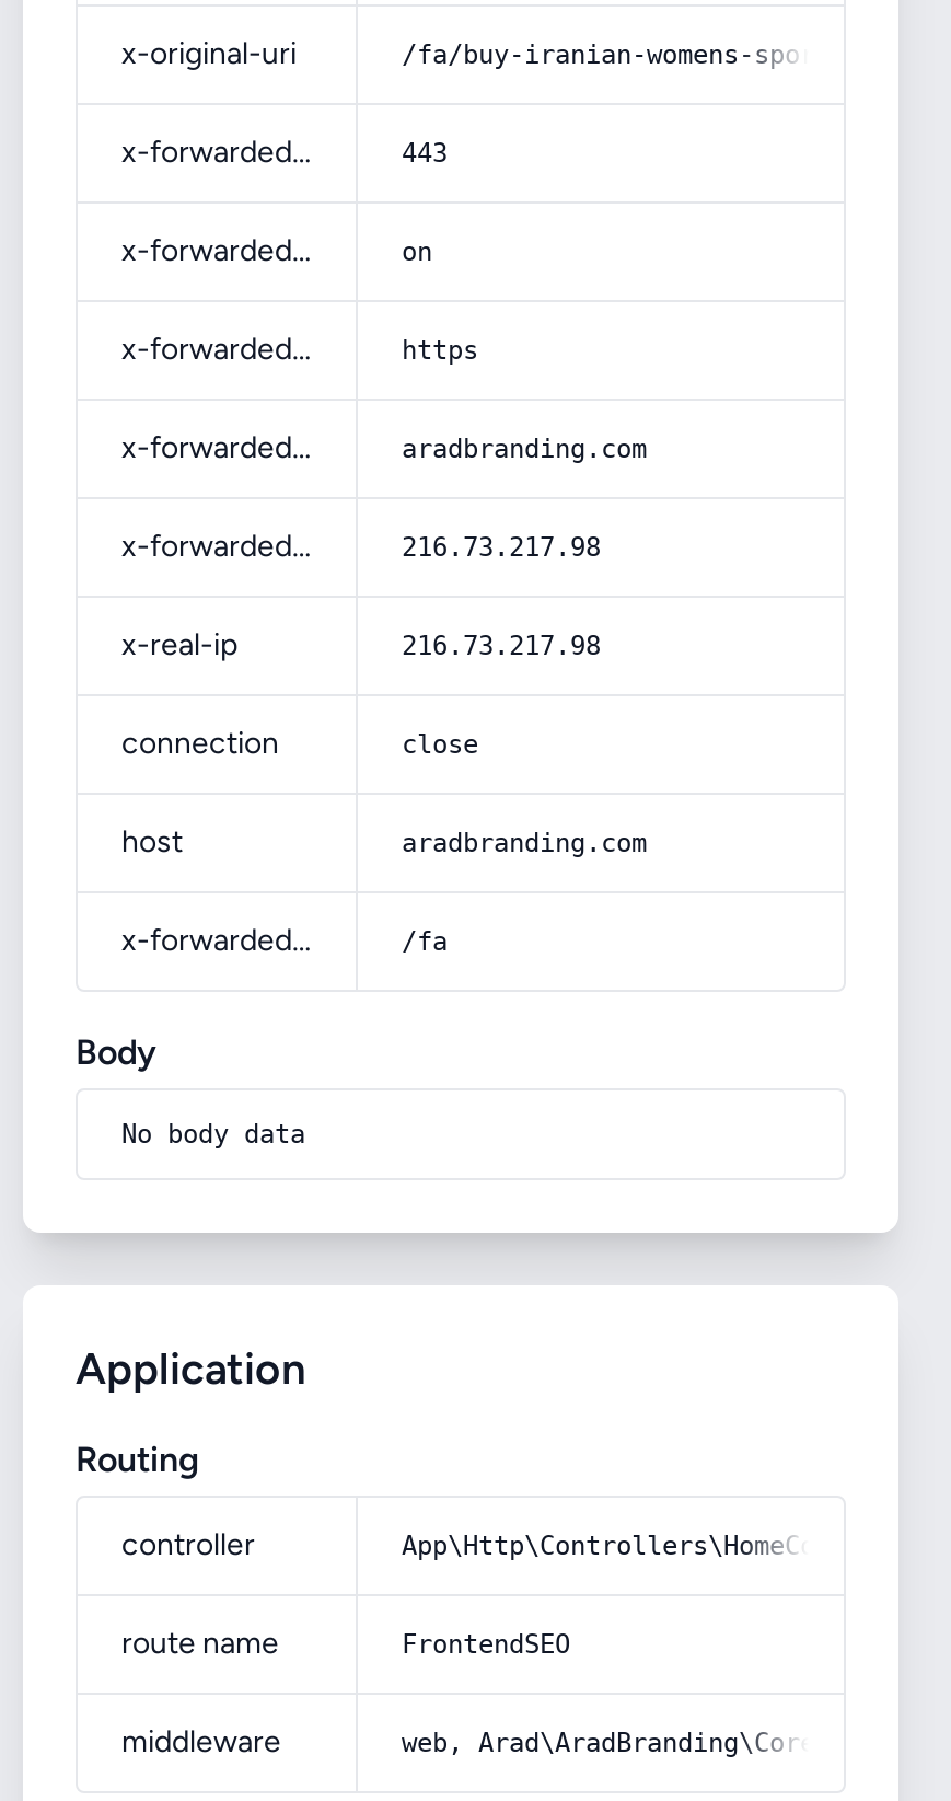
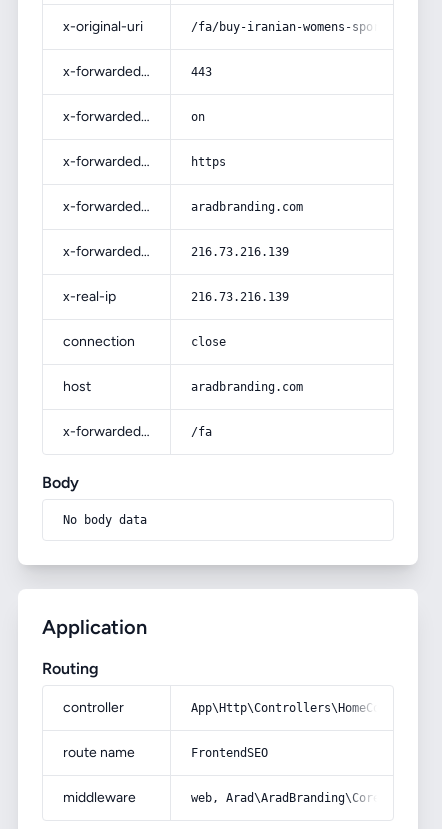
[402,532,601,563] 216.73.217.98 -> [191,245,289,259] 216.73.216.139
[402,631,601,661] 216.73.217.98 -> [191,290,289,304] 216.73.216.139

